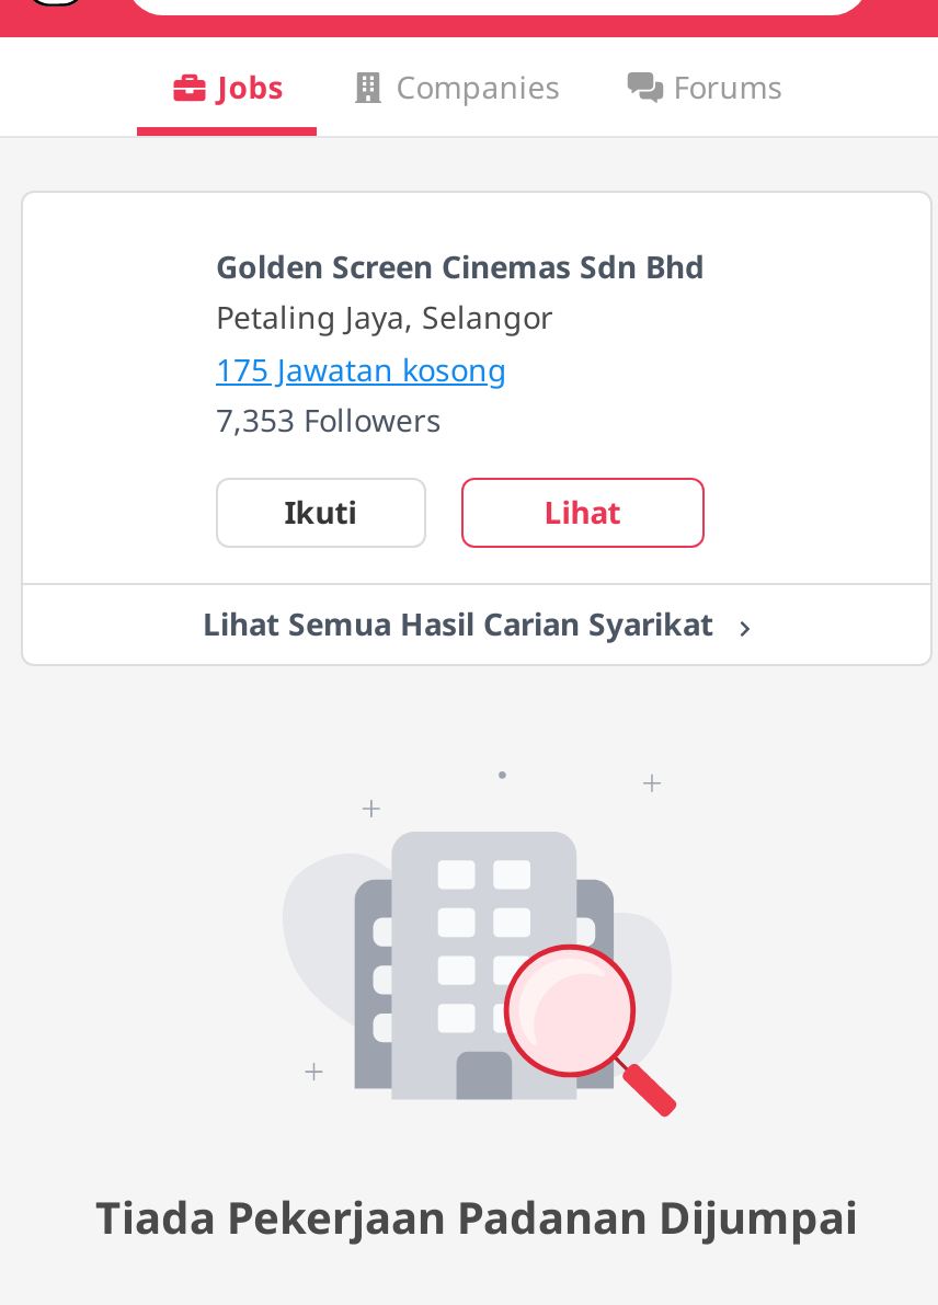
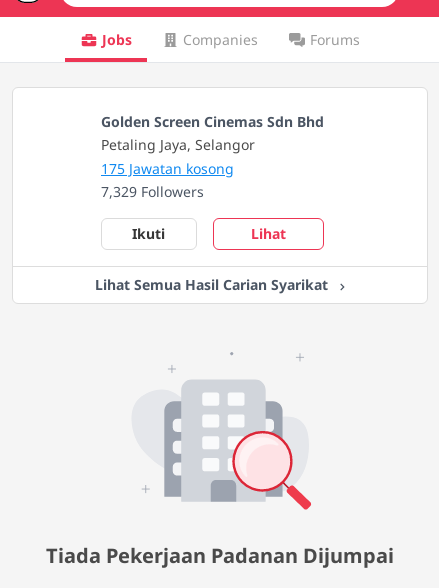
[216,399,442,440] 7,353 Followers -> [101,182,204,201] 7,329 Followers

